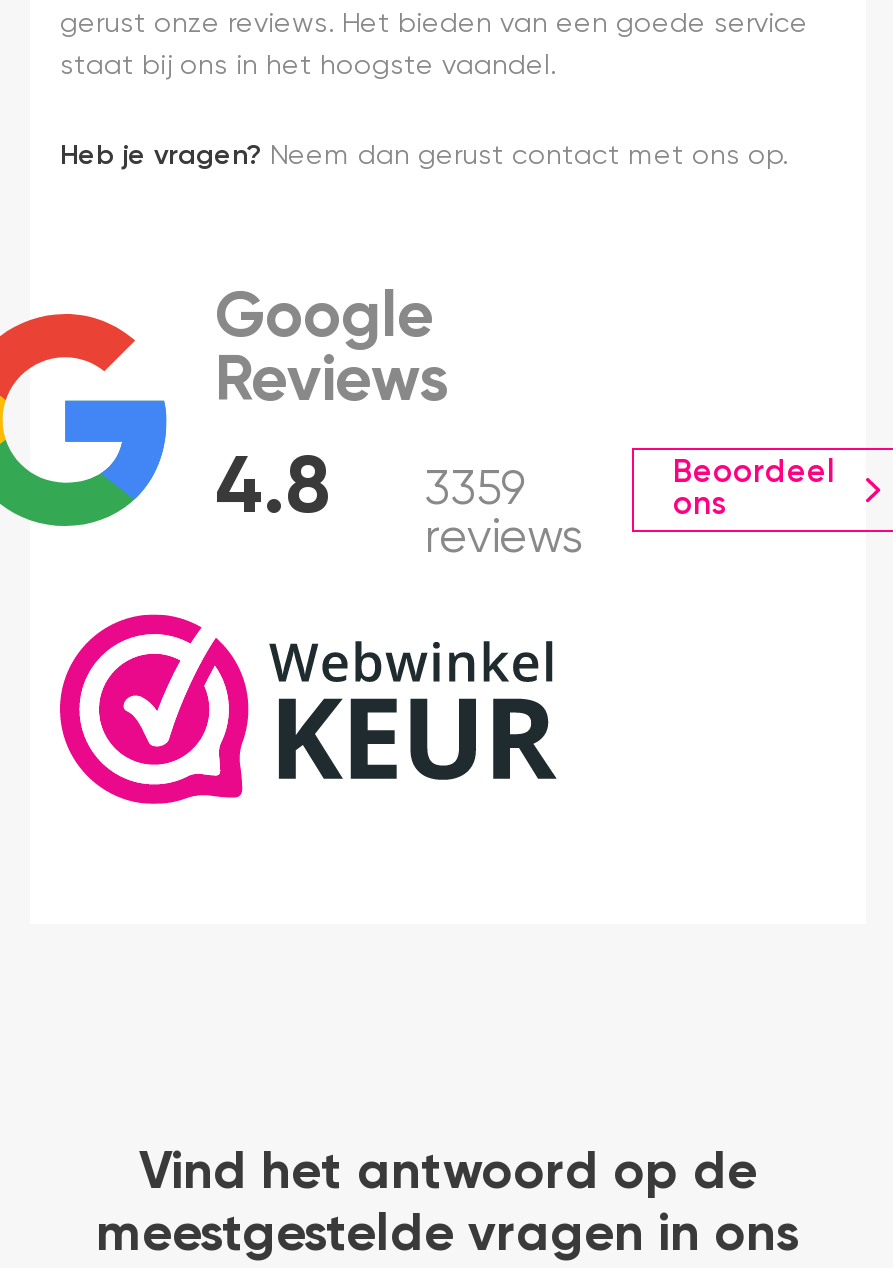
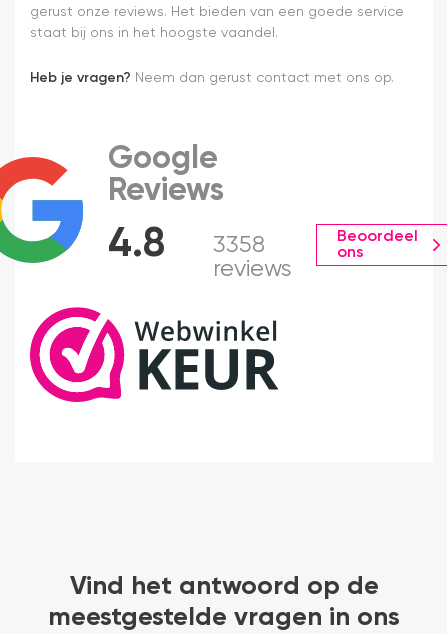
[215,449,527,529] 4.8 3359 -> [107,224,264,264] 4.8 3358

